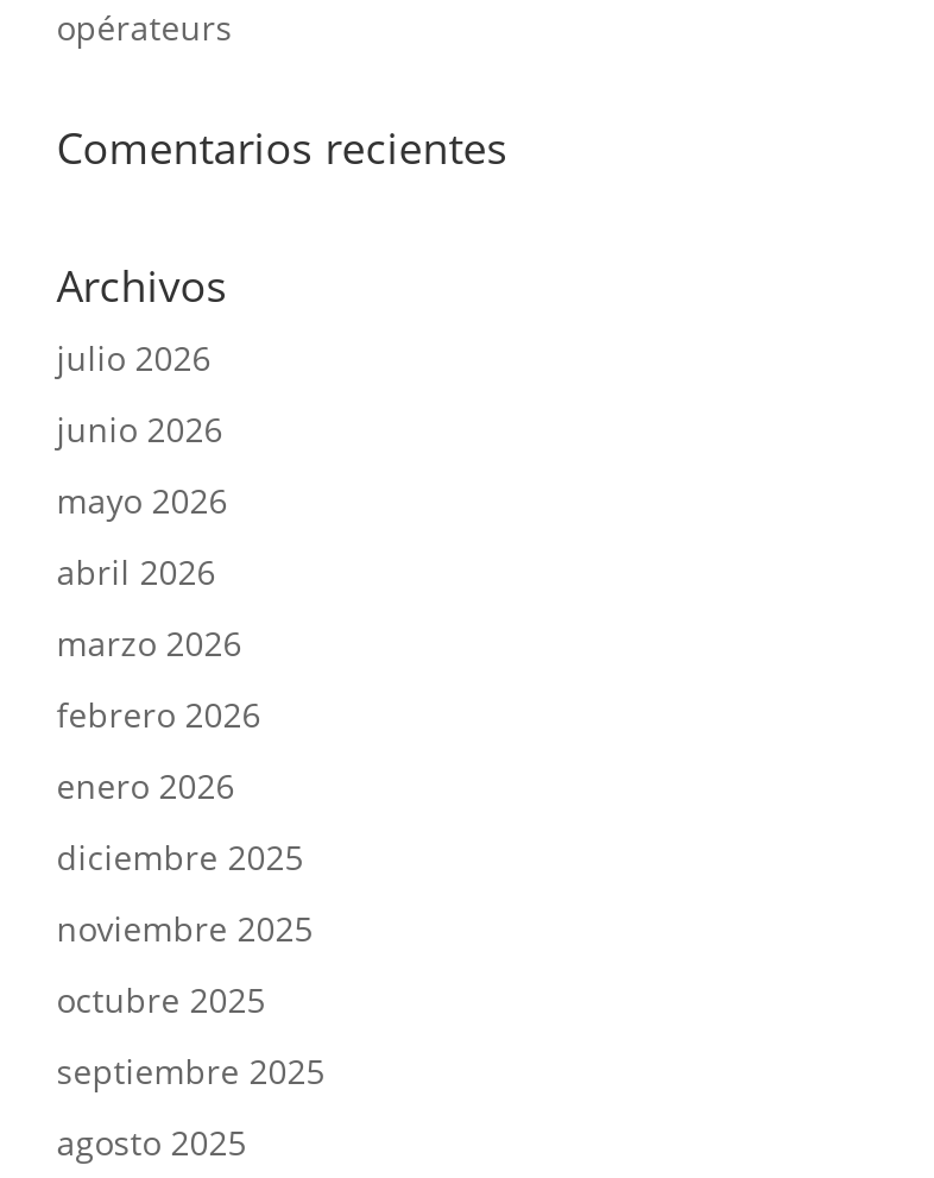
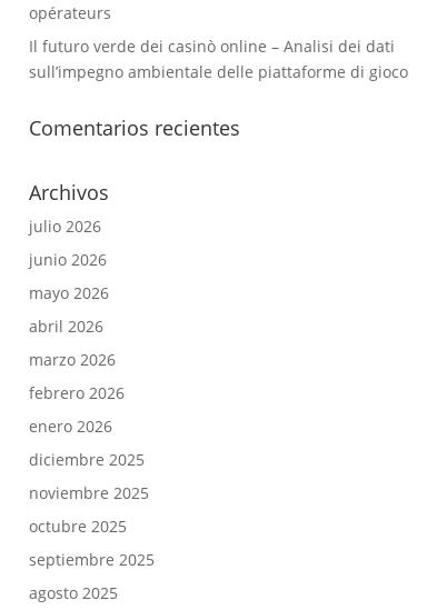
none -> [29,36,408,82] Il futuro verde dei casinò online – Analisi dei dati | sull’impegno ambientale delle piattaforme di gioco

